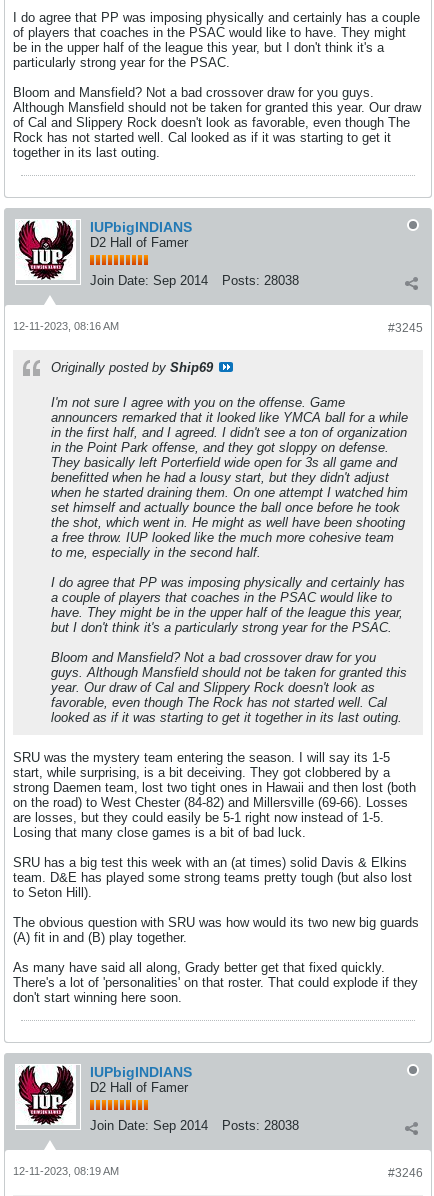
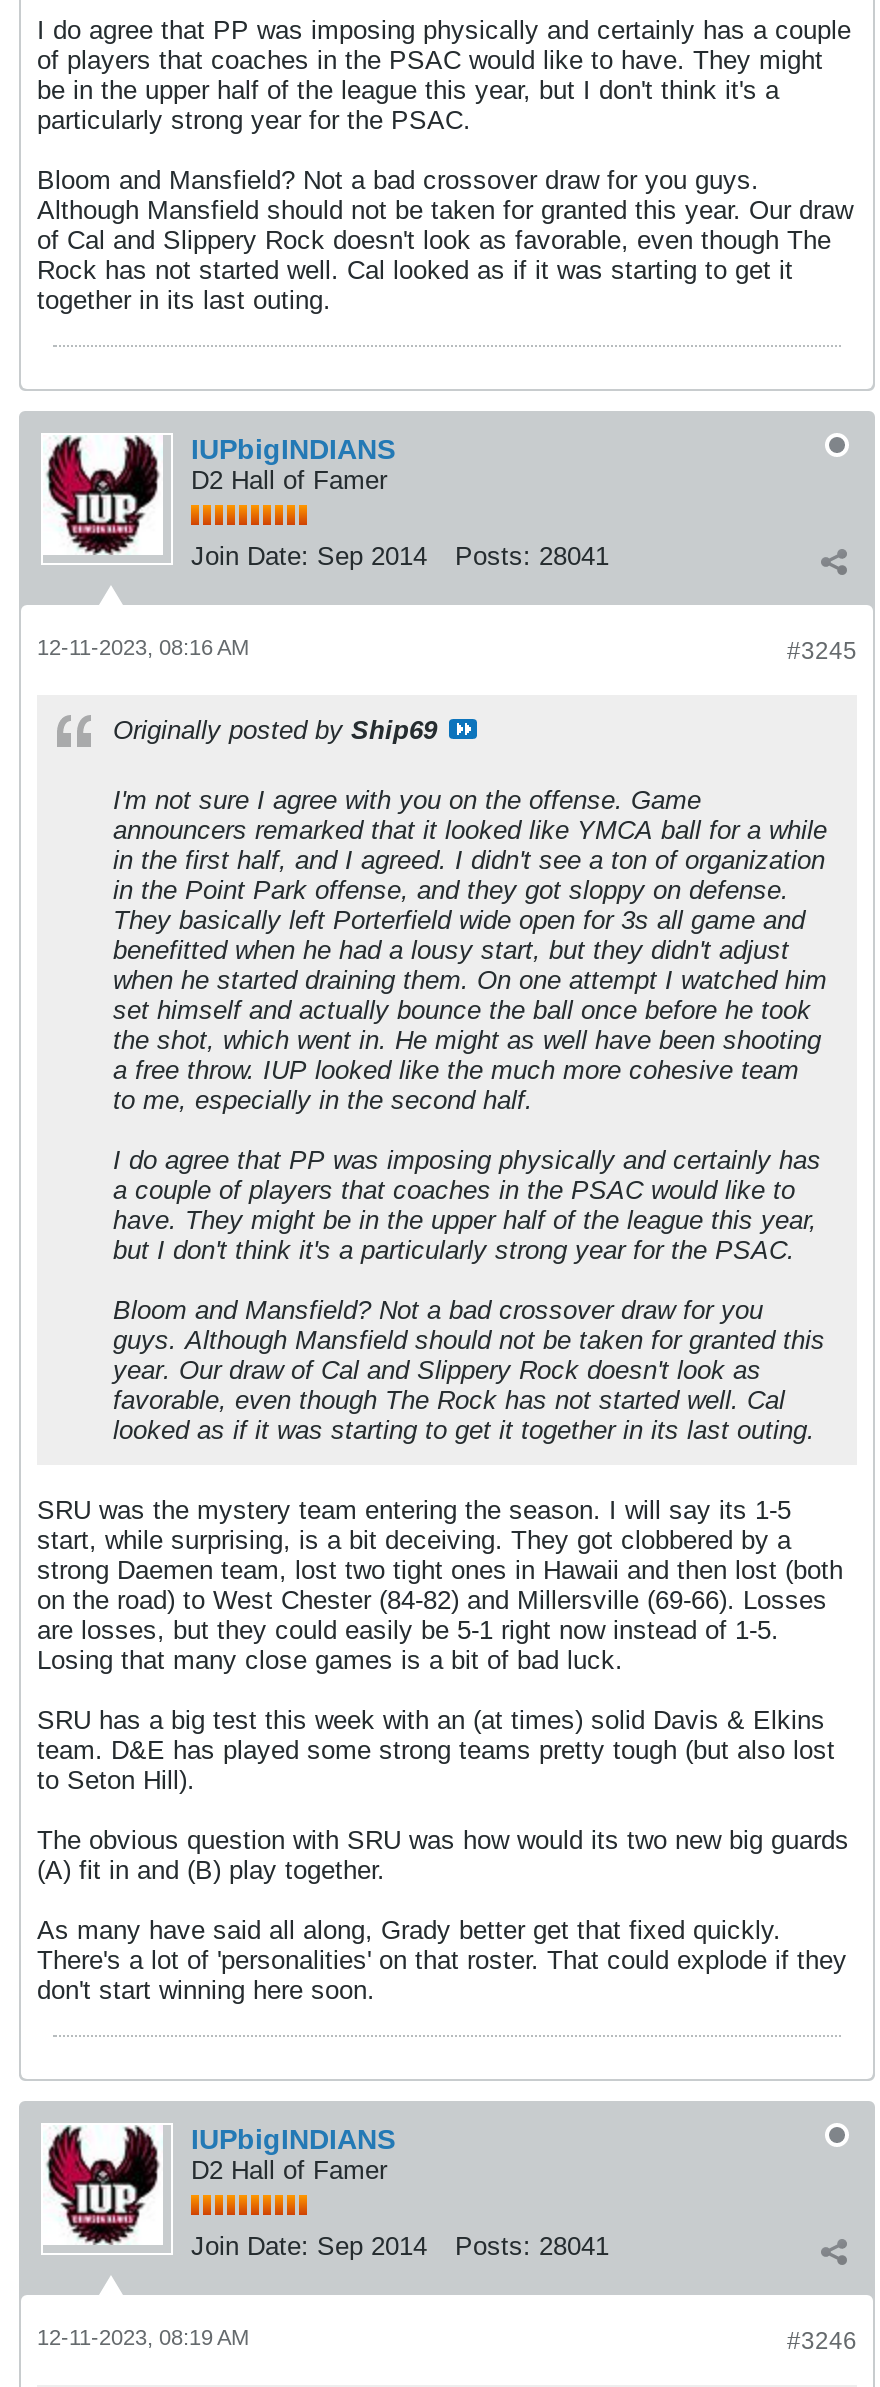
[90,273,299,288] Join Date: Sep 2014 Posts: 28038 -> [191,541,609,571] Join Date: Sep 2014 Posts: 28041
[90,1118,299,1133] Join Date: Sep 2014 Posts: 28038 -> [191,2231,609,2261] Join Date: Sep 2014 Posts: 28041

